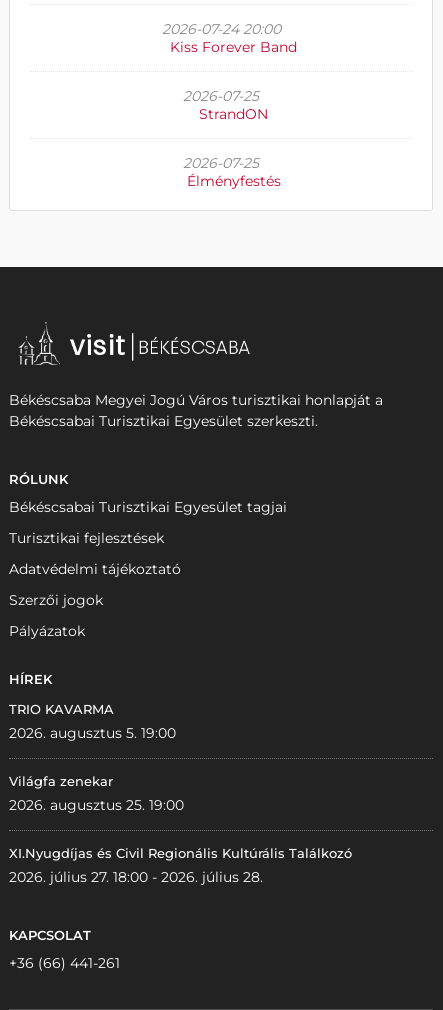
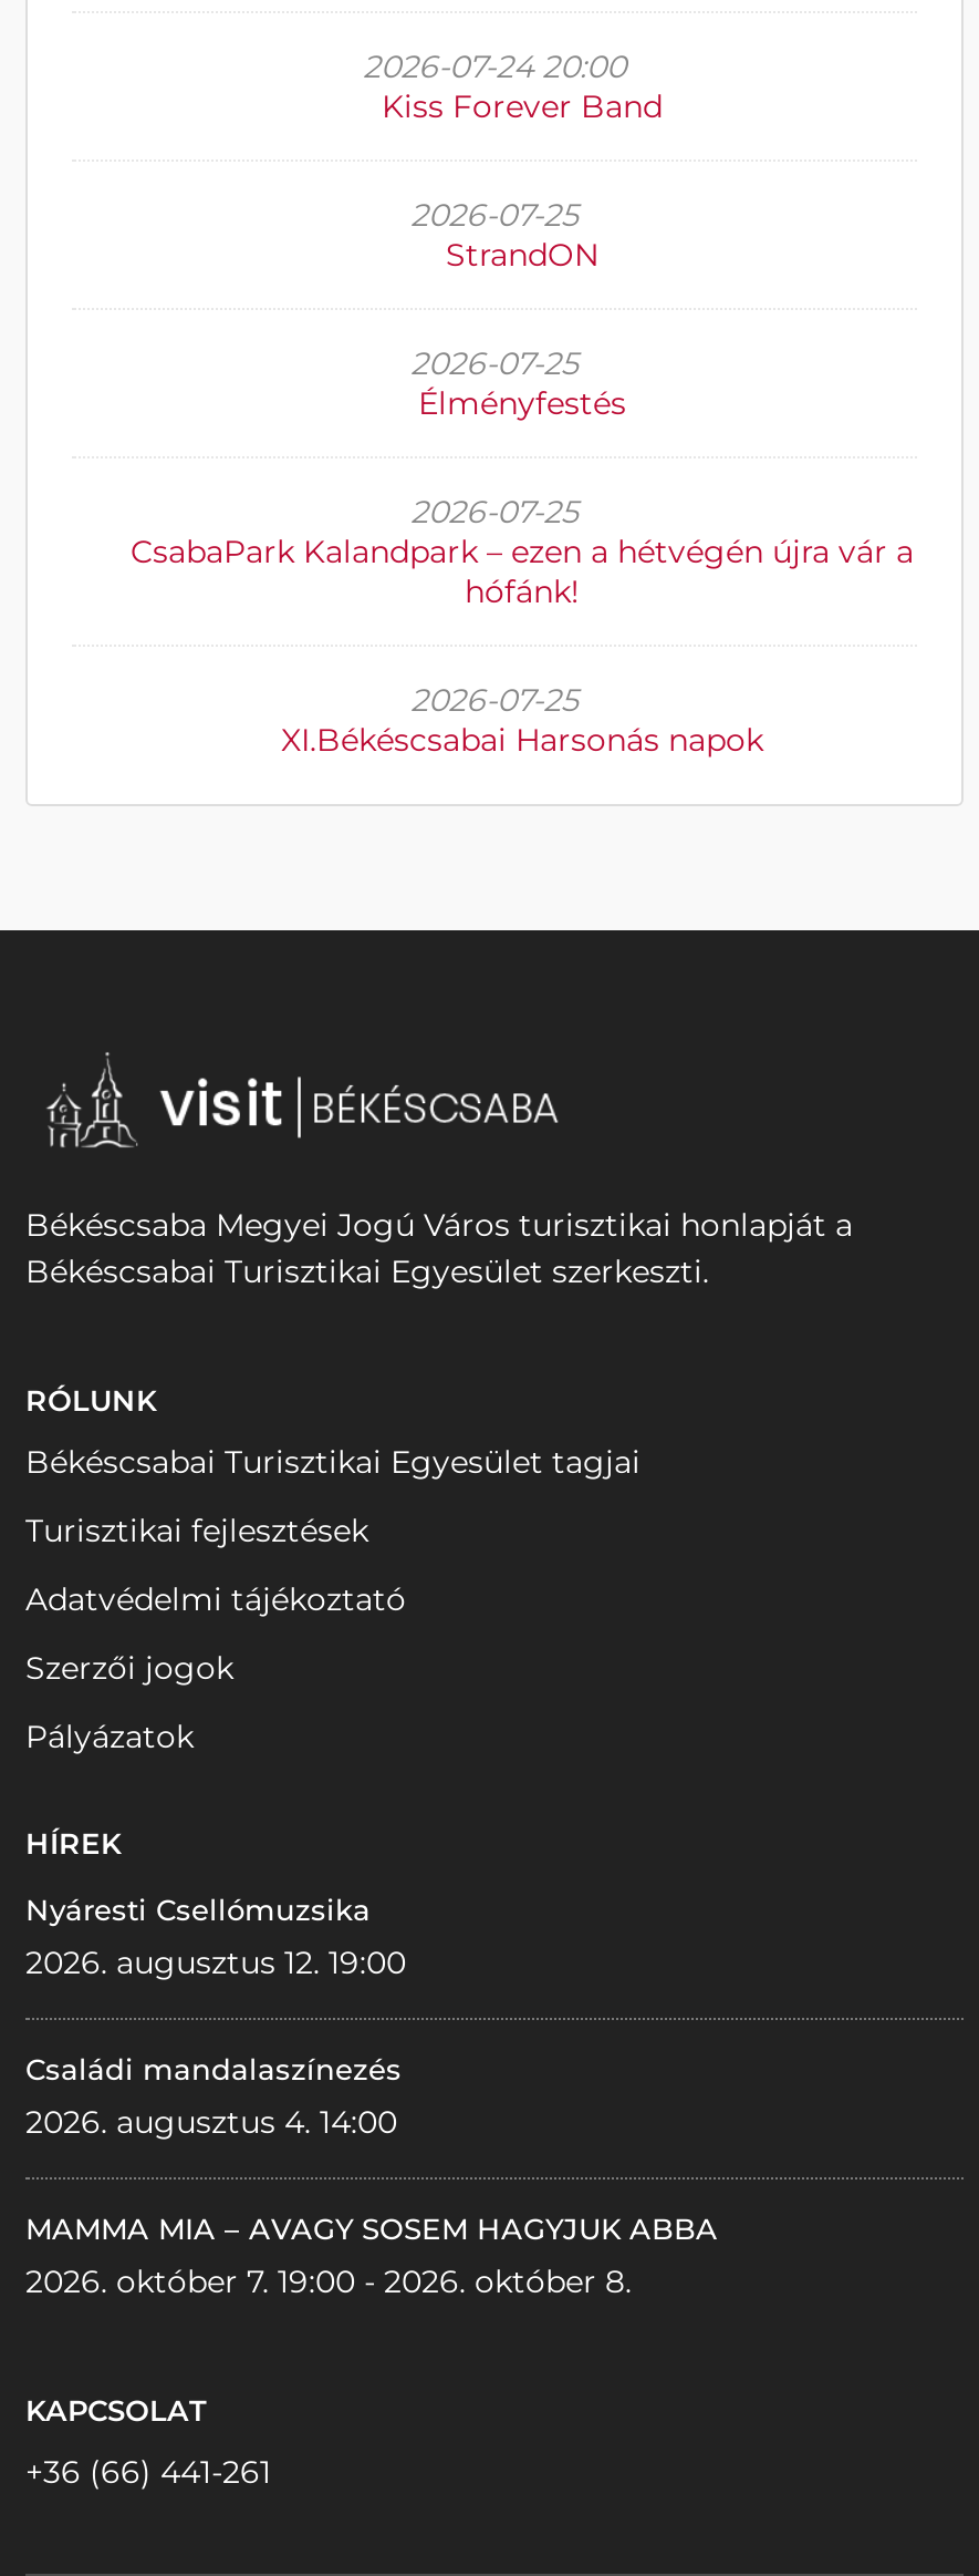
none -> [131,492,914,760] 2026-07-25 | CsabaPark Kalandpark – ezen a hétvégén újra vár a | hófánk! | 2026-07-25 | XI.Békéscsabai Harsonás napok
[9,701,176,742] TRIO KAVARMA | 2026. augusztus 5. 19:00 -> [25,1892,406,1983] Nyáresti Csellómuzsika | 2026. augusztus 12. 19:00
[9,773,184,814] Világfa zenekar | 2026. augusztus 25. 19:00 -> [25,2051,402,2142] Családi mandalaszínezés | 2026. augusztus 4. 14:00
[9,845,352,886] XI.Nyugdíjas és Civil Regionális Kultúrális Találkozó | 2026. július 27. 18:00 - 2026. július 28. -> [25,2211,718,2302] MAMMA MIA – AVAGY SOSEM HAGYJUK ABBA | 2026. október 7. 19:00 - 2026. október 8.

